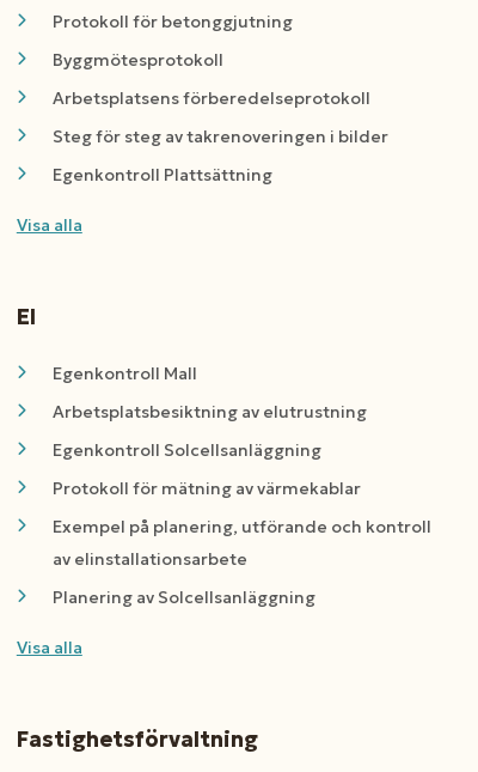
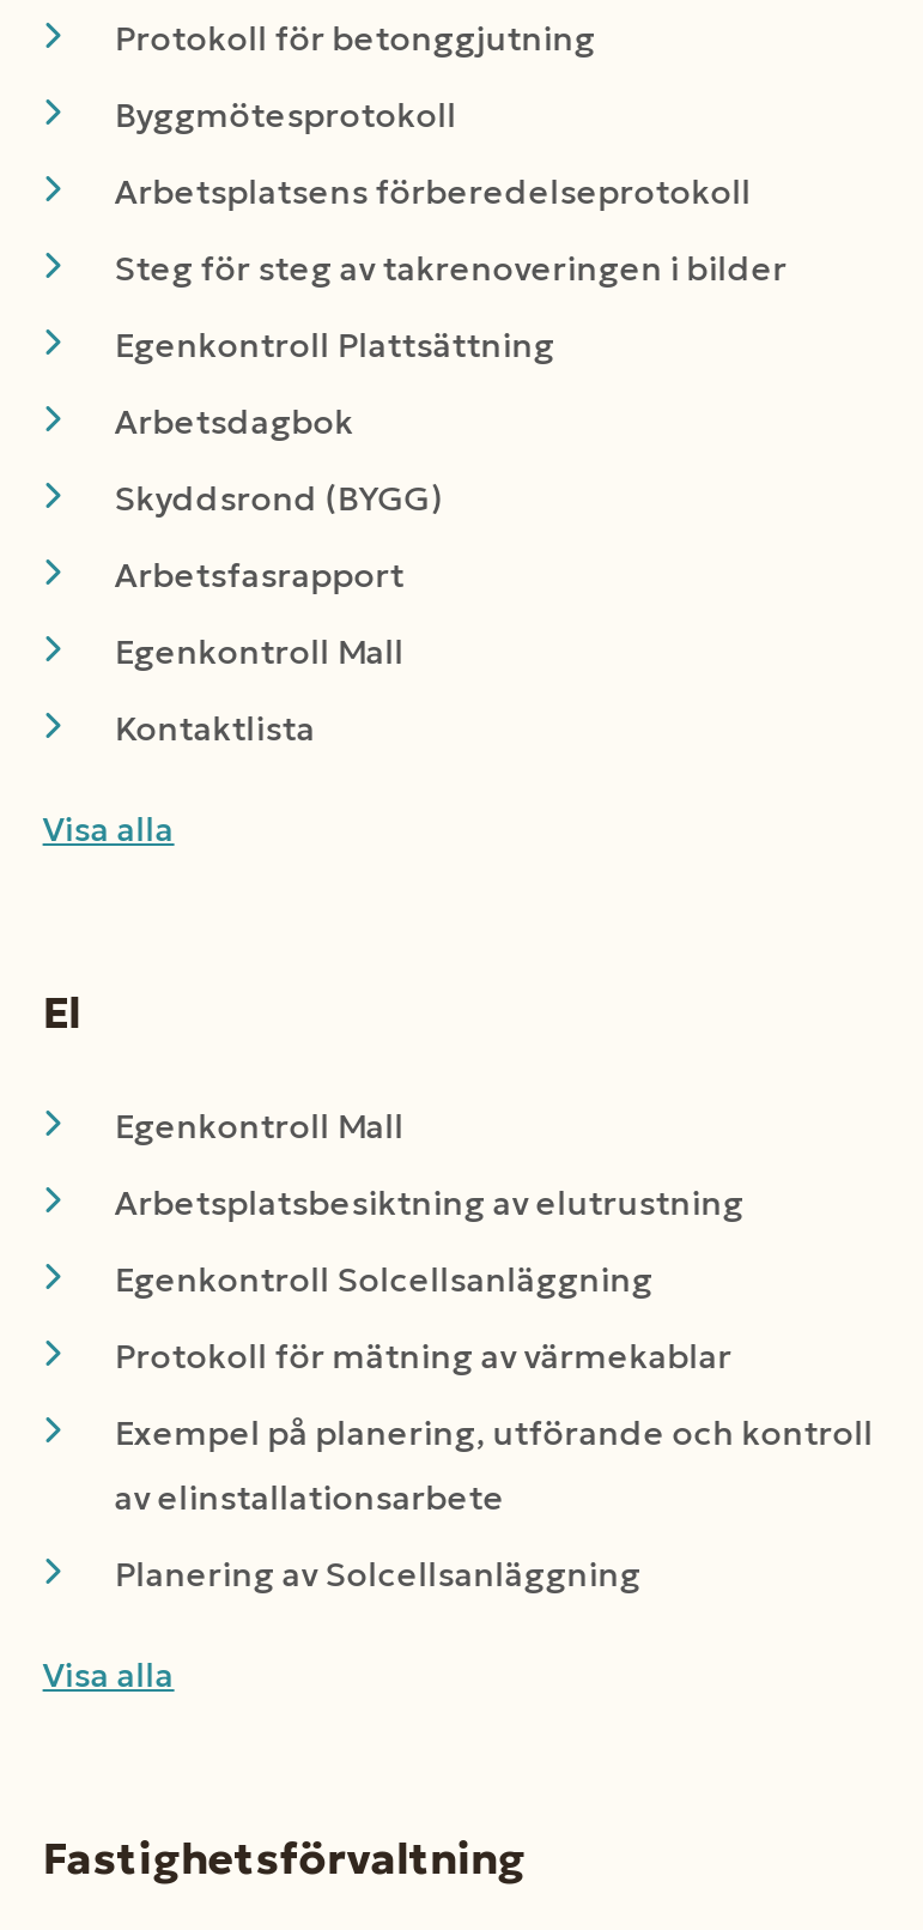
none -> [114,399,442,749] Arbetsdagbok | Skyddsrond (BYGG) | Arbetsfasrapport | Egenkontroll Mall | Kontaktlista

